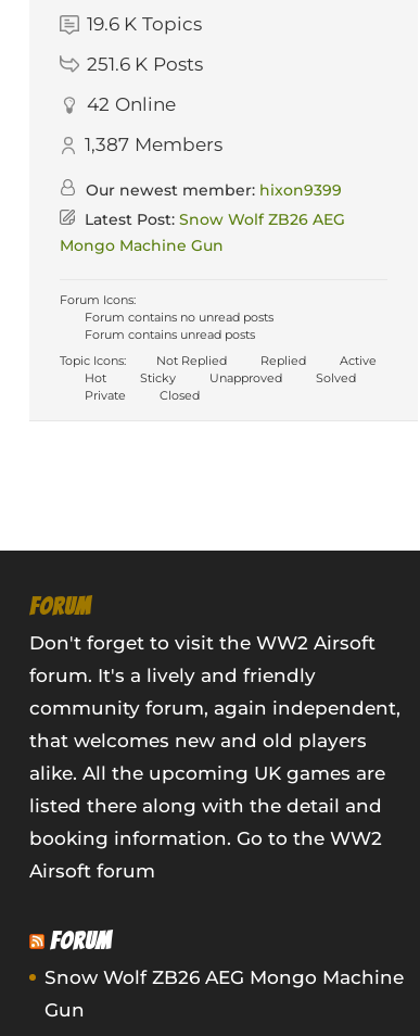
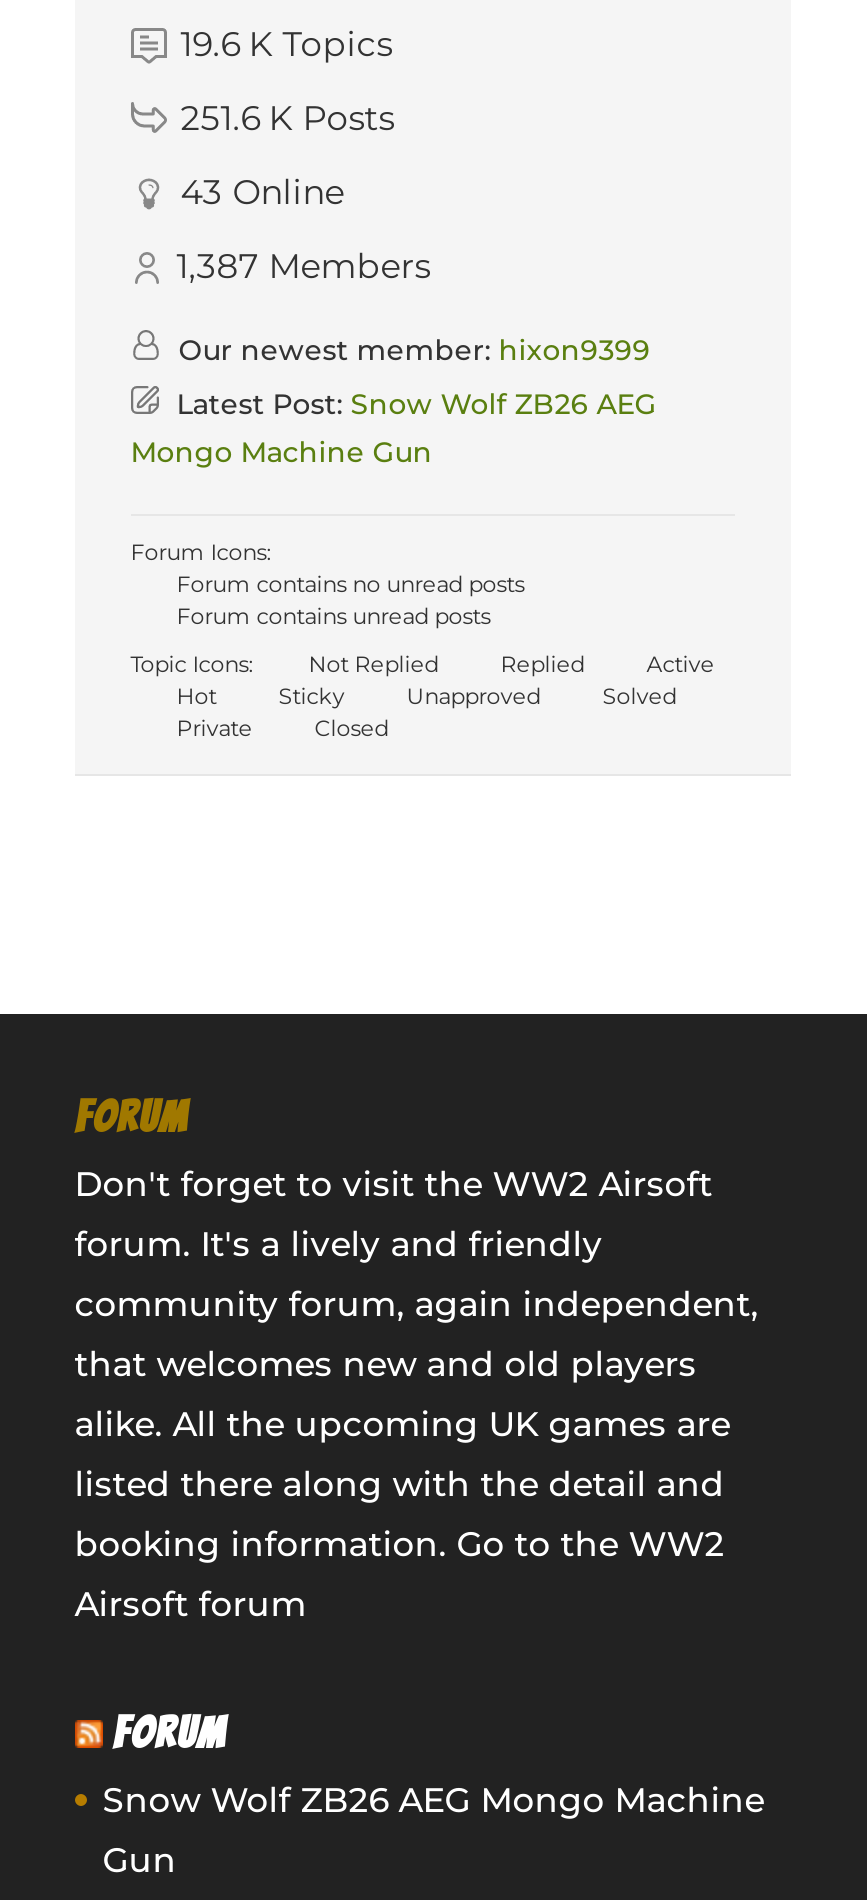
[87,93,176,115] 42 Online -> [181,172,345,212] 43 Online

